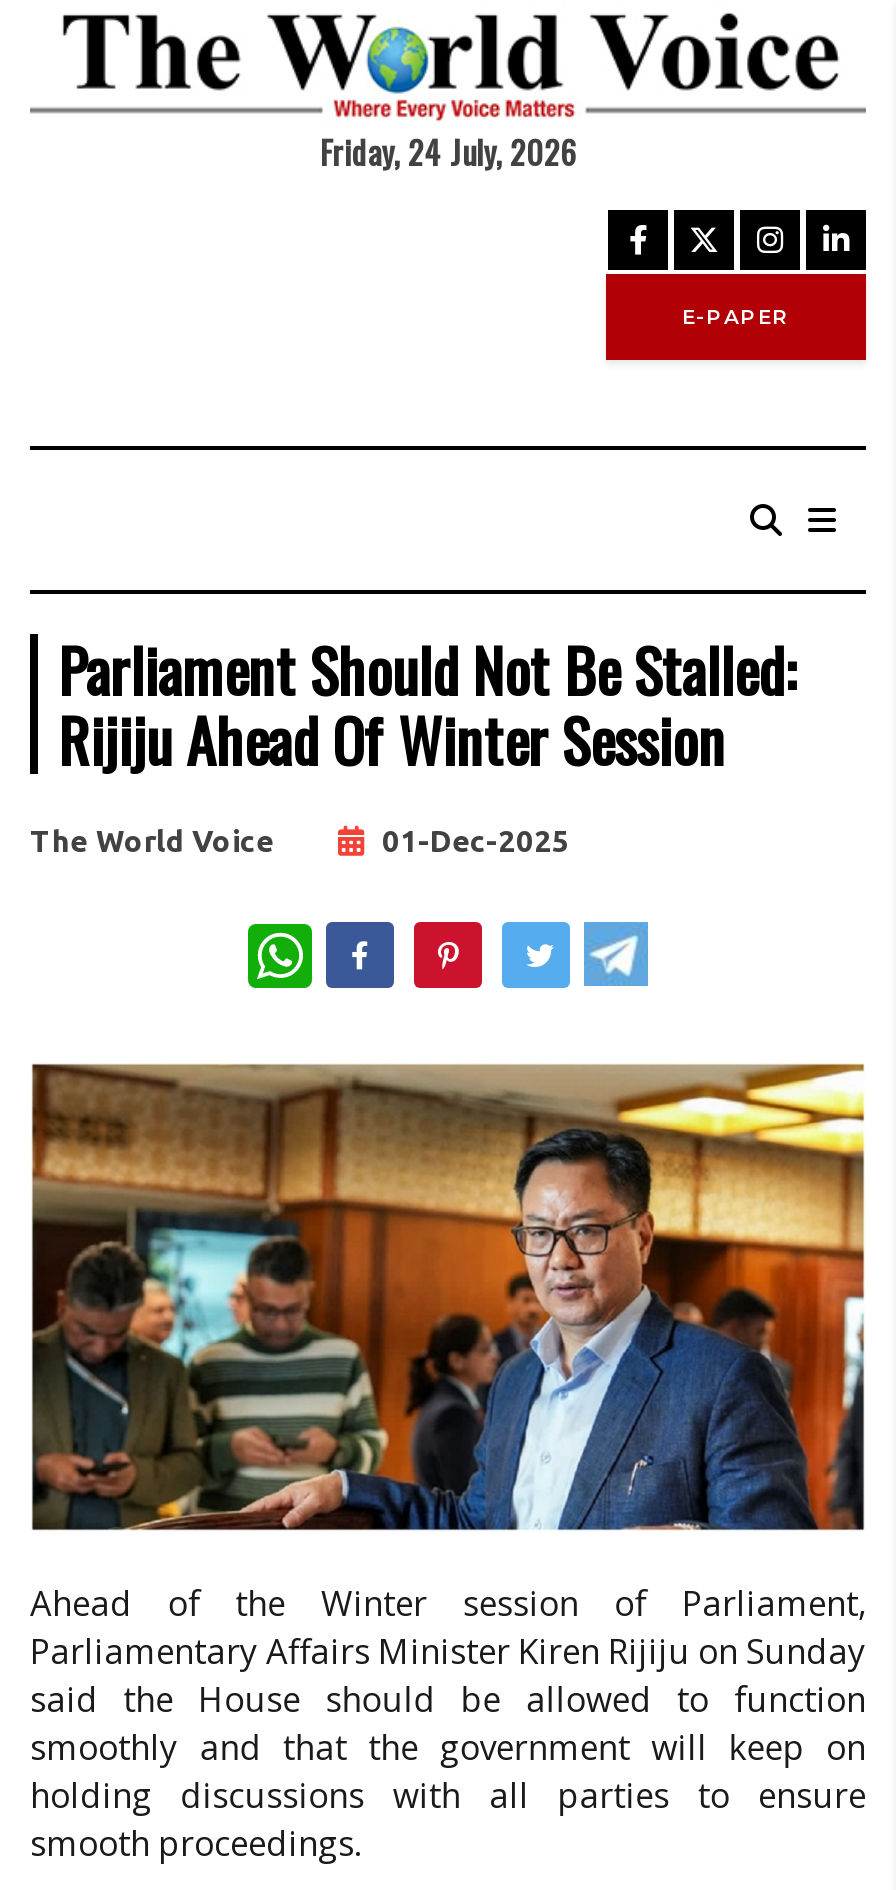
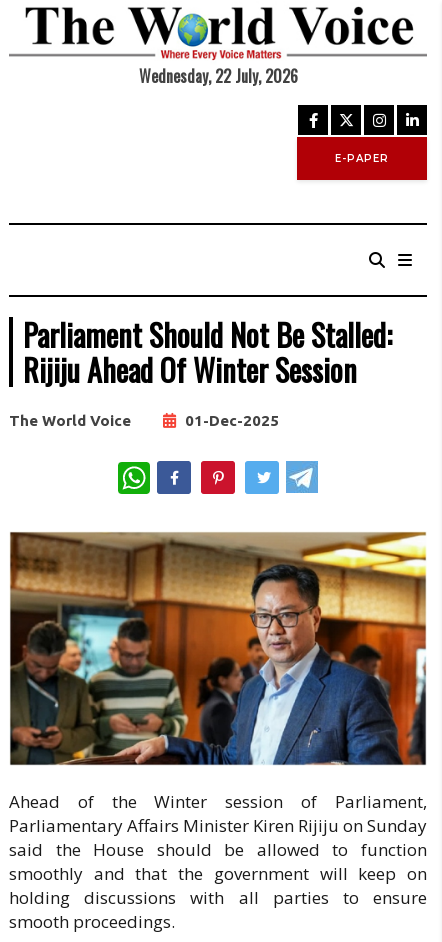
[320,129,576,177] Friday, 24 July, 2026 -> [138,64,297,88] Wednesday, 22 July, 2026

